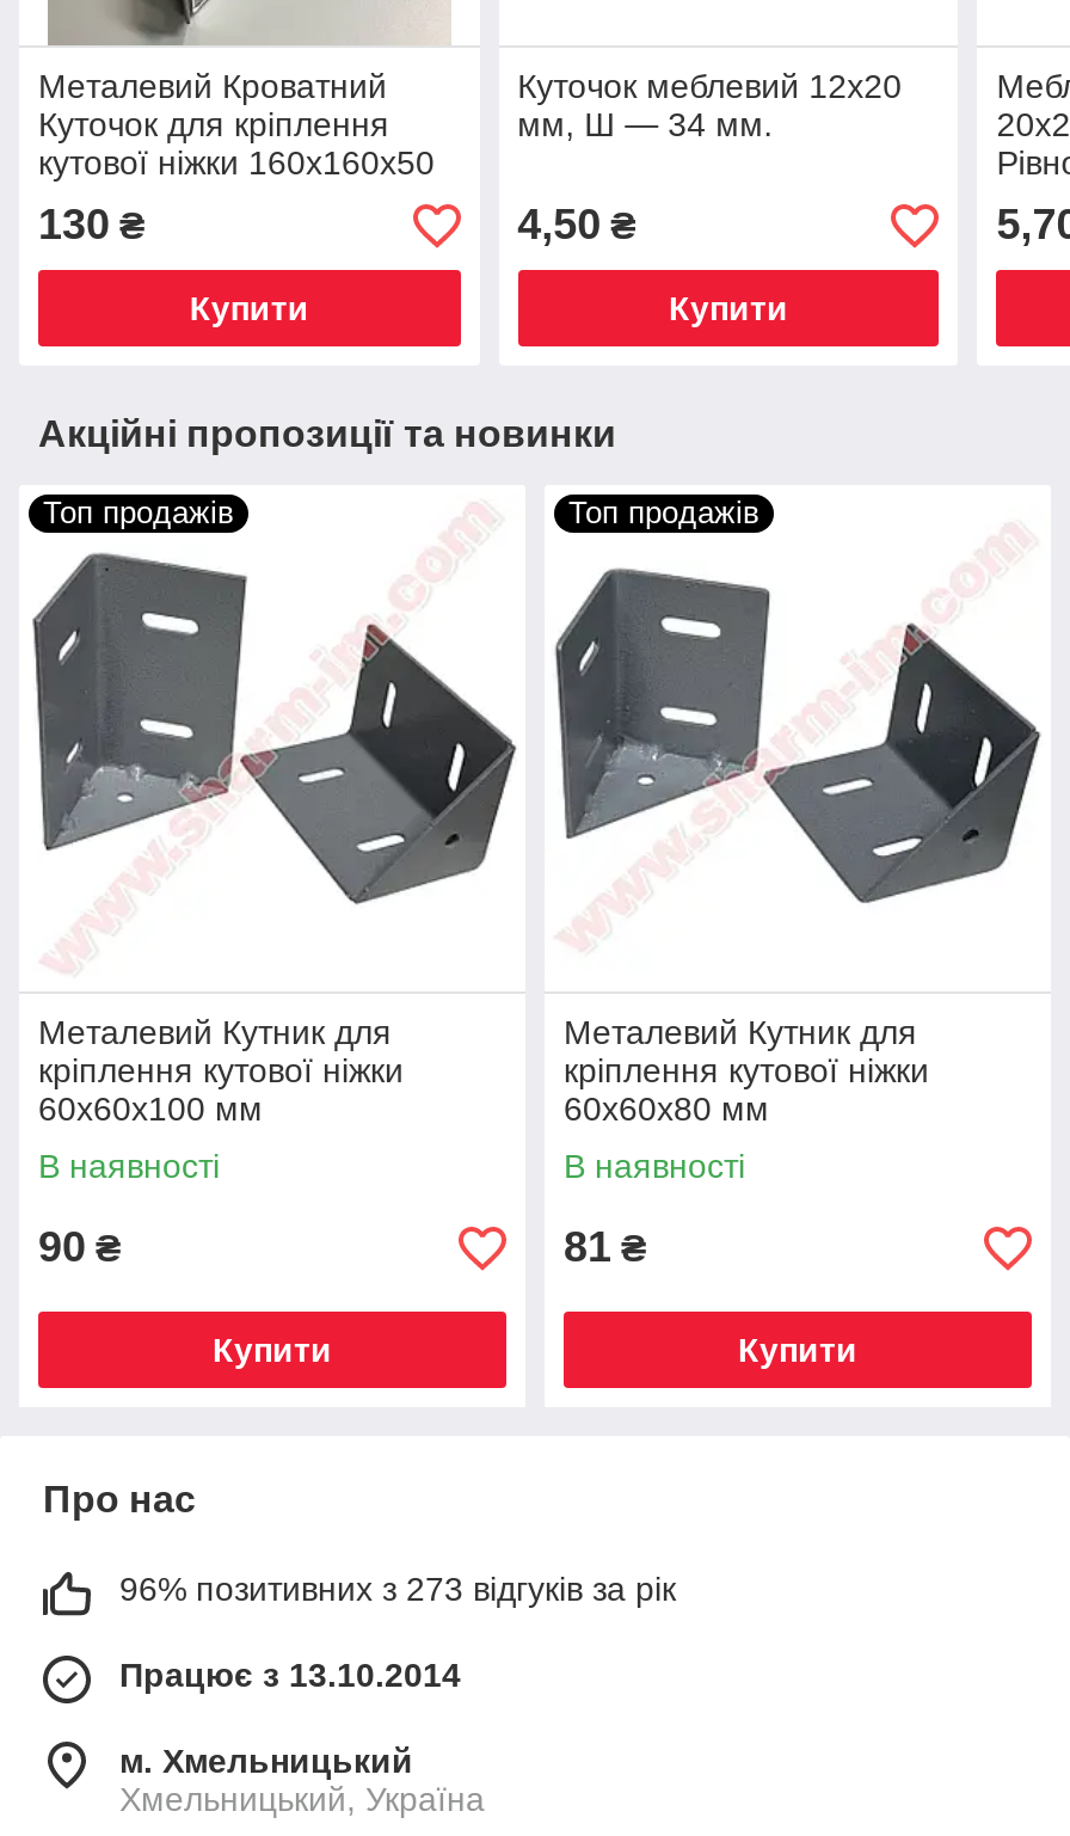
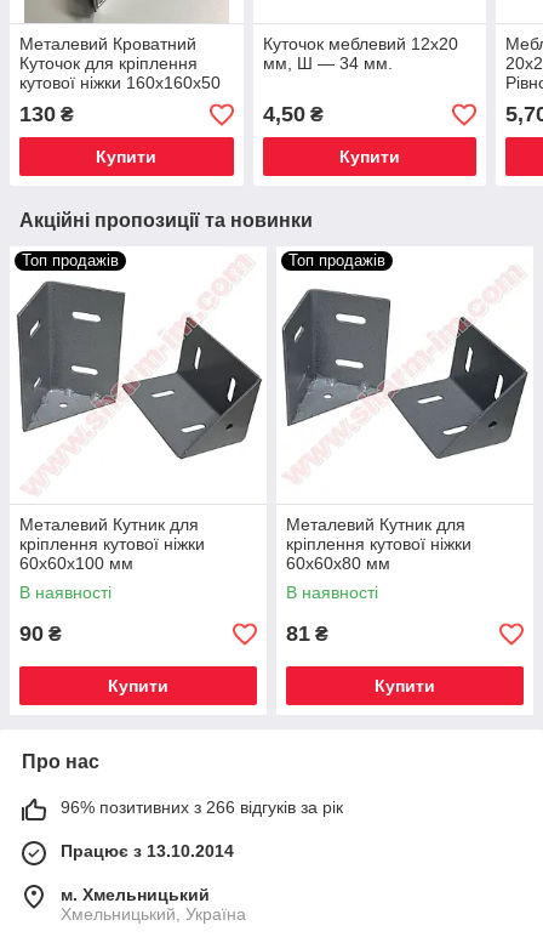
[119,1571,676,1609] 96% позитивних з 273 відгуків за рік -> [61,798,343,817] 96% позитивних з 266 відгуків за рік

